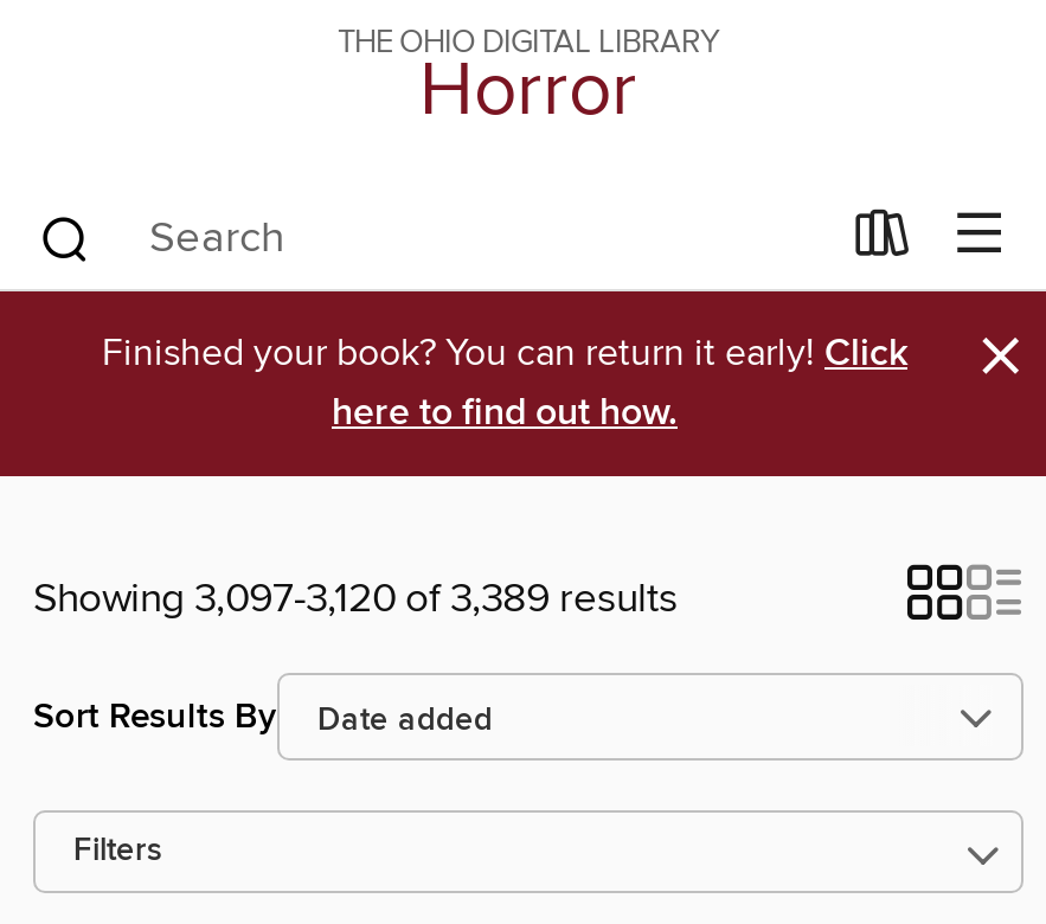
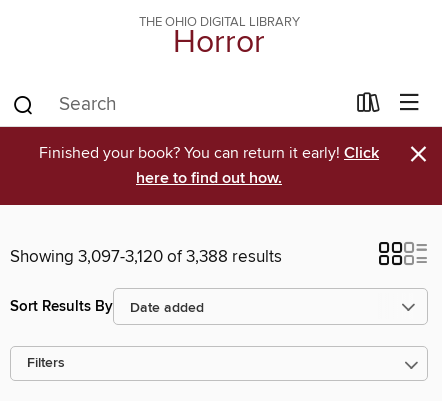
[33,573,678,625] Showing 3,097-3,120 of 3,389 results -> [10,246,282,268] Showing 3,097-3,120 of 3,388 results

